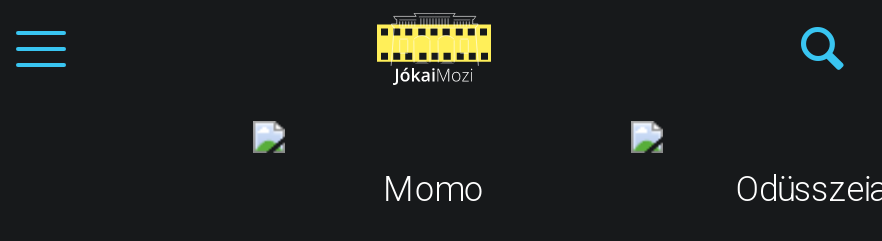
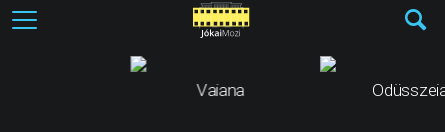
[383,169,483,209] Momo -> [196,80,245,100] Vaiana

